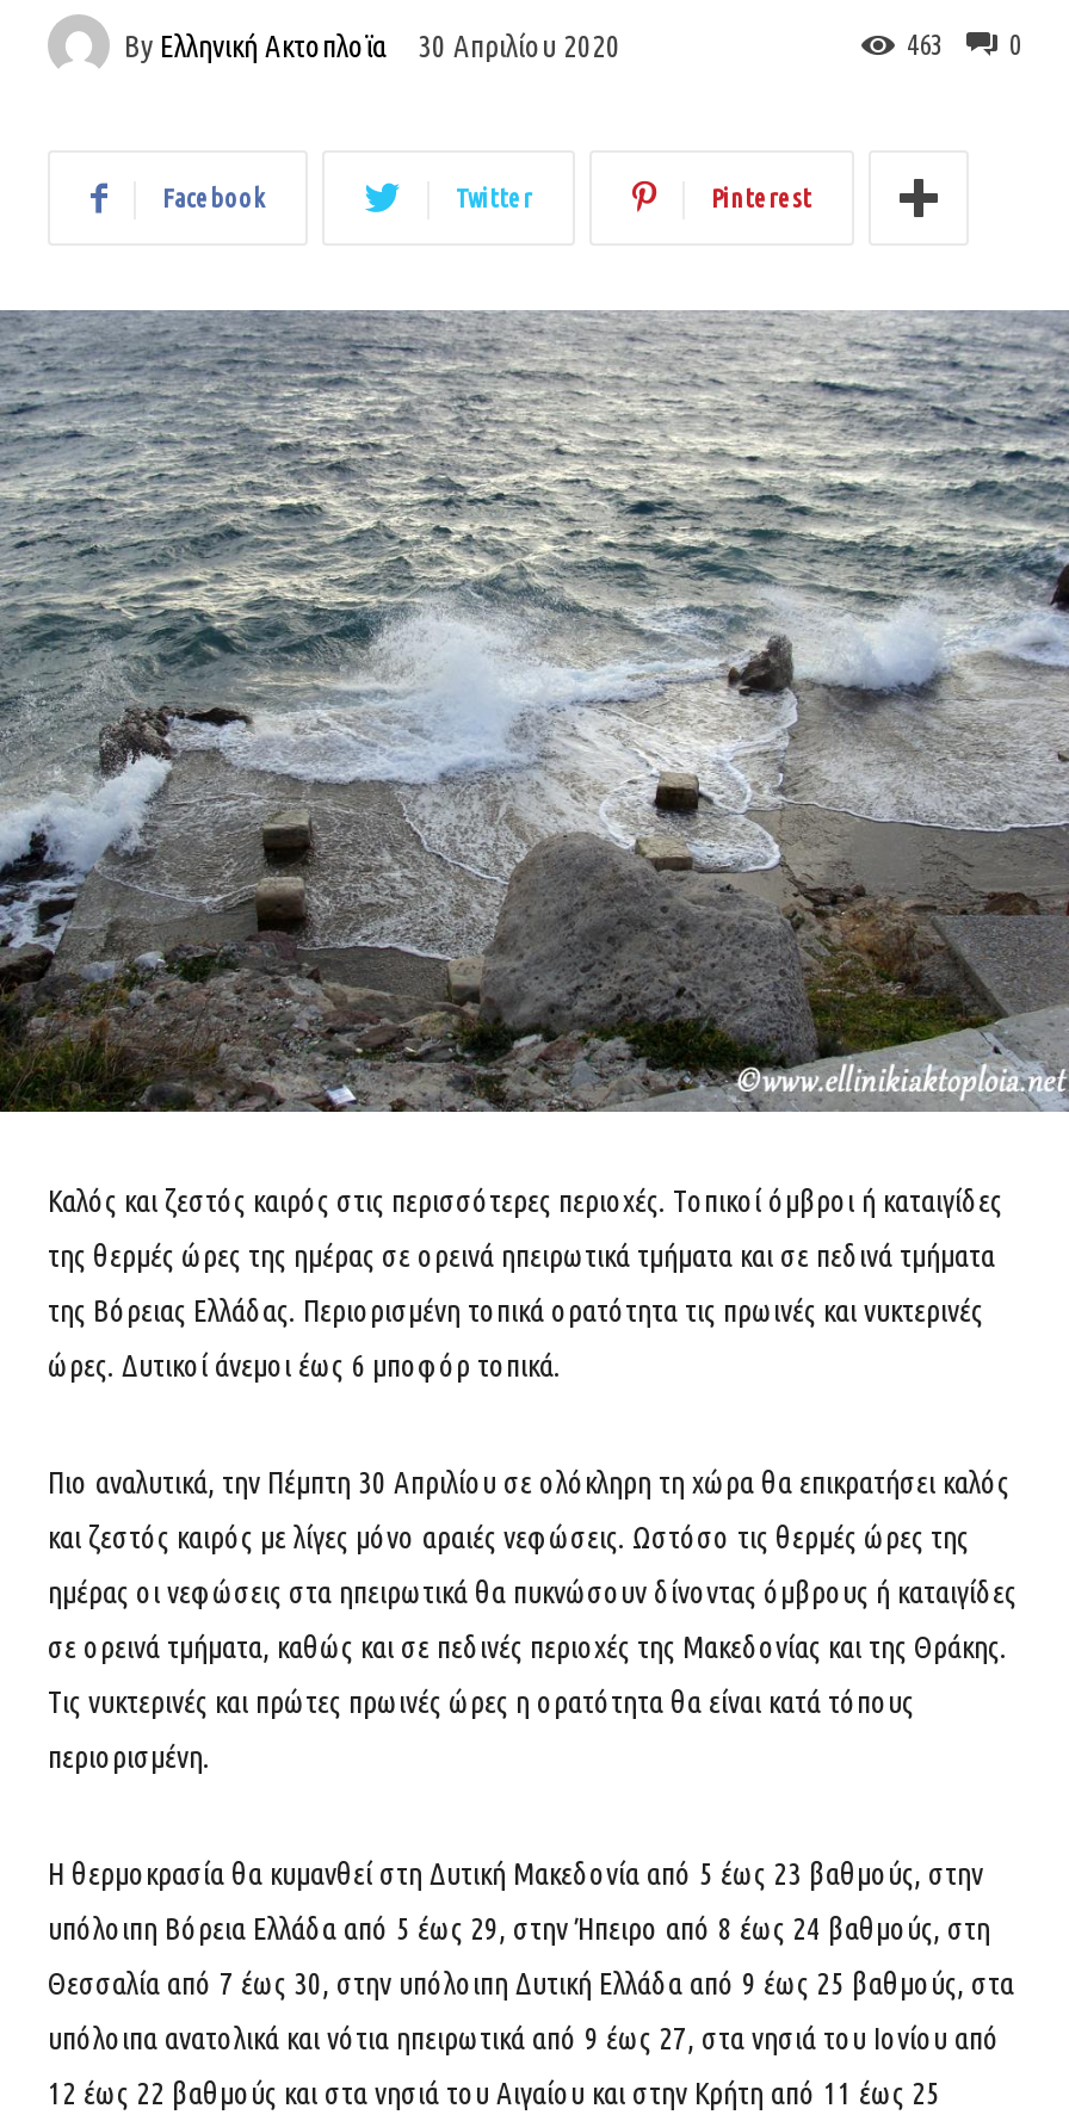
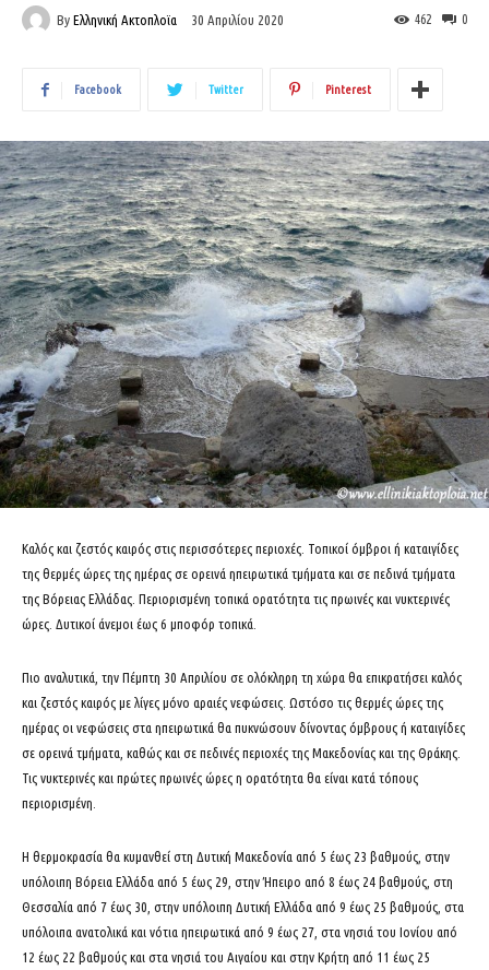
[907,29,943,60] 463 -> [415,12,431,26] 462

